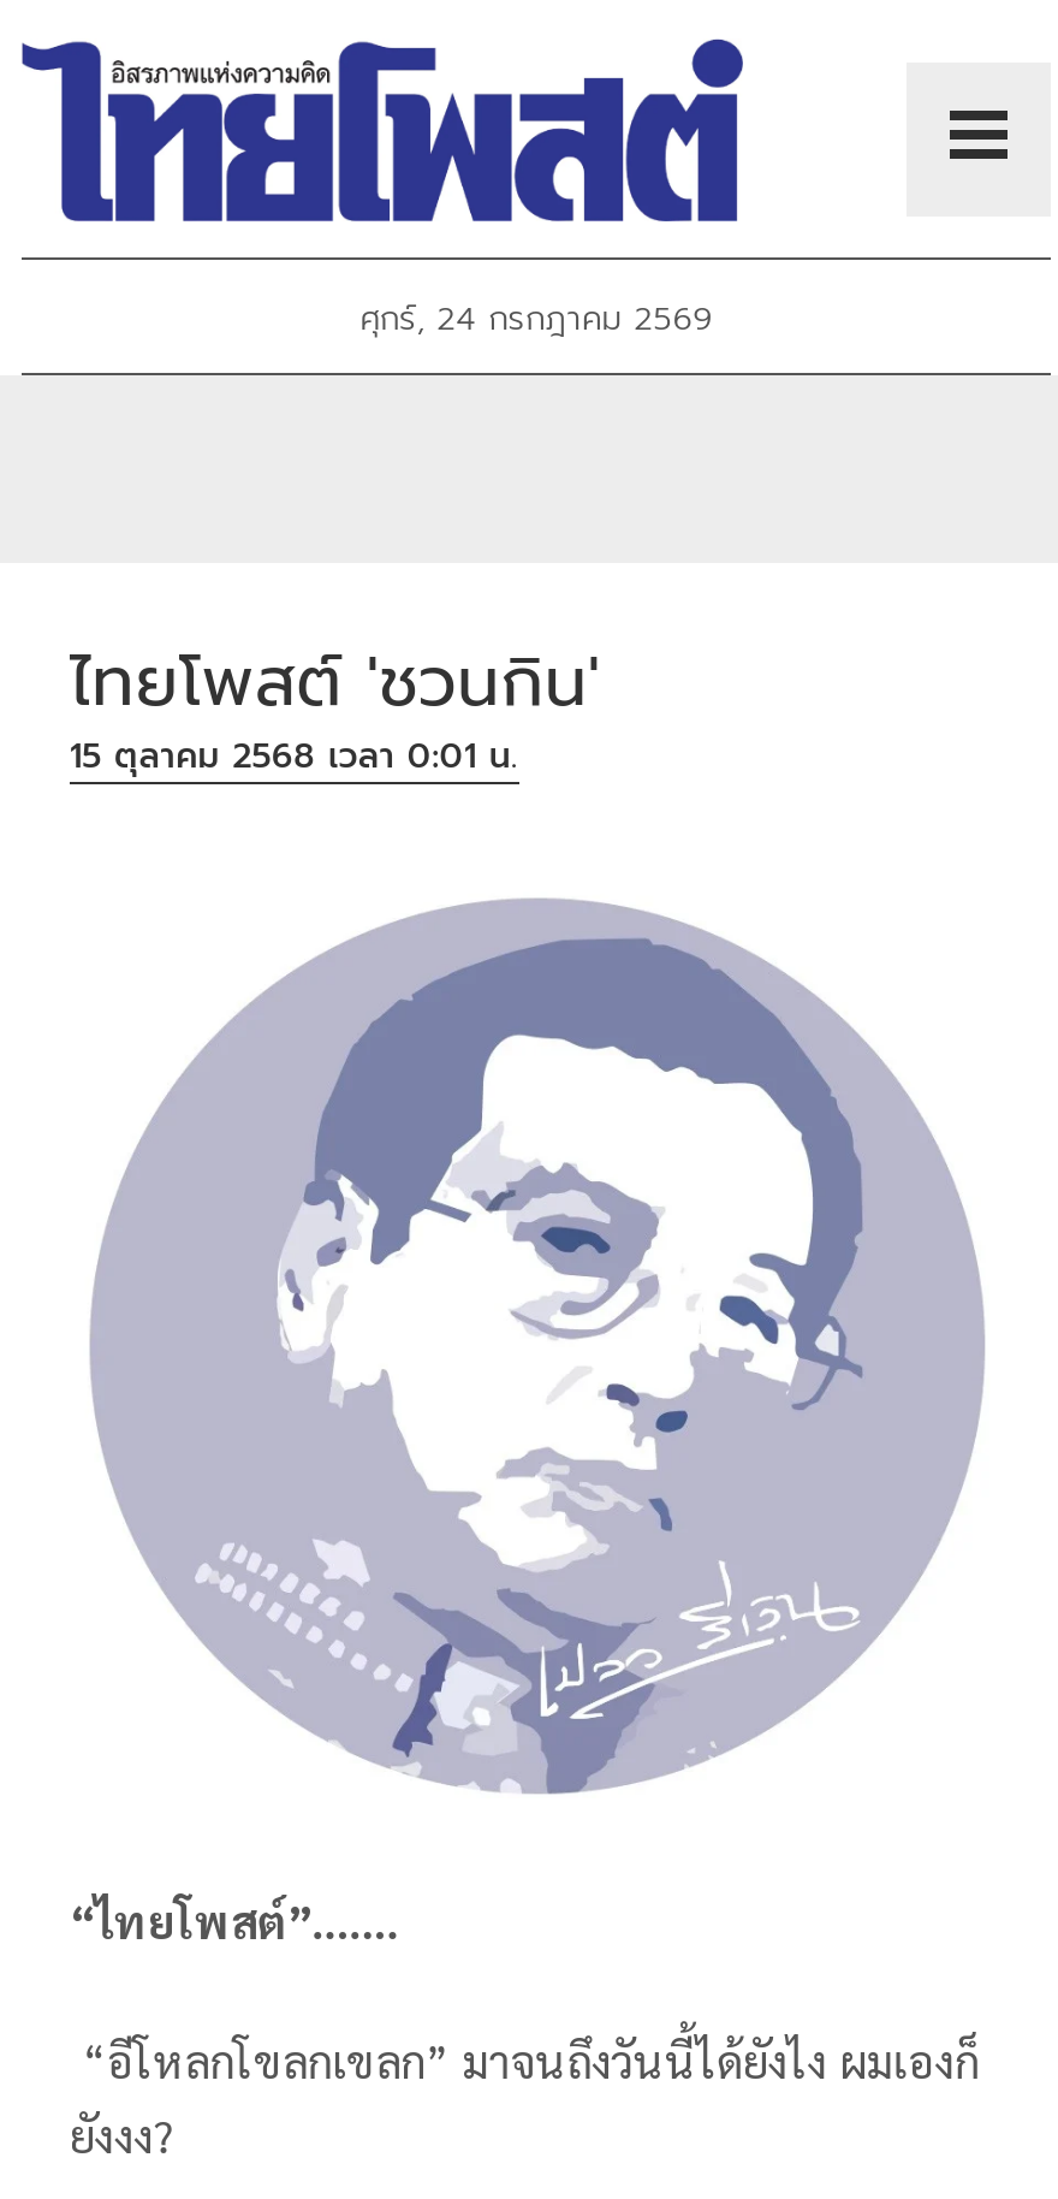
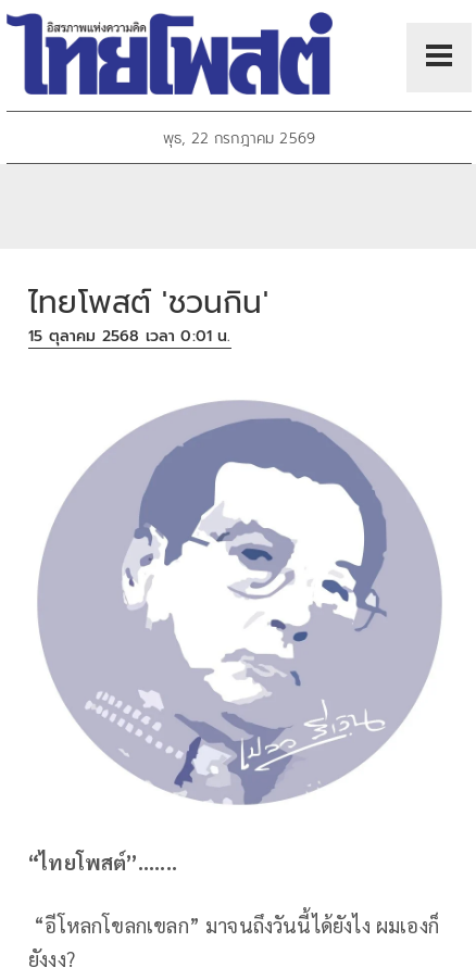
[360,294,712,345] ศุกร์, 24 กรกฎาคม 2569 -> [163,128,315,150] พุธ, 22 กรกฎาคม 2569

